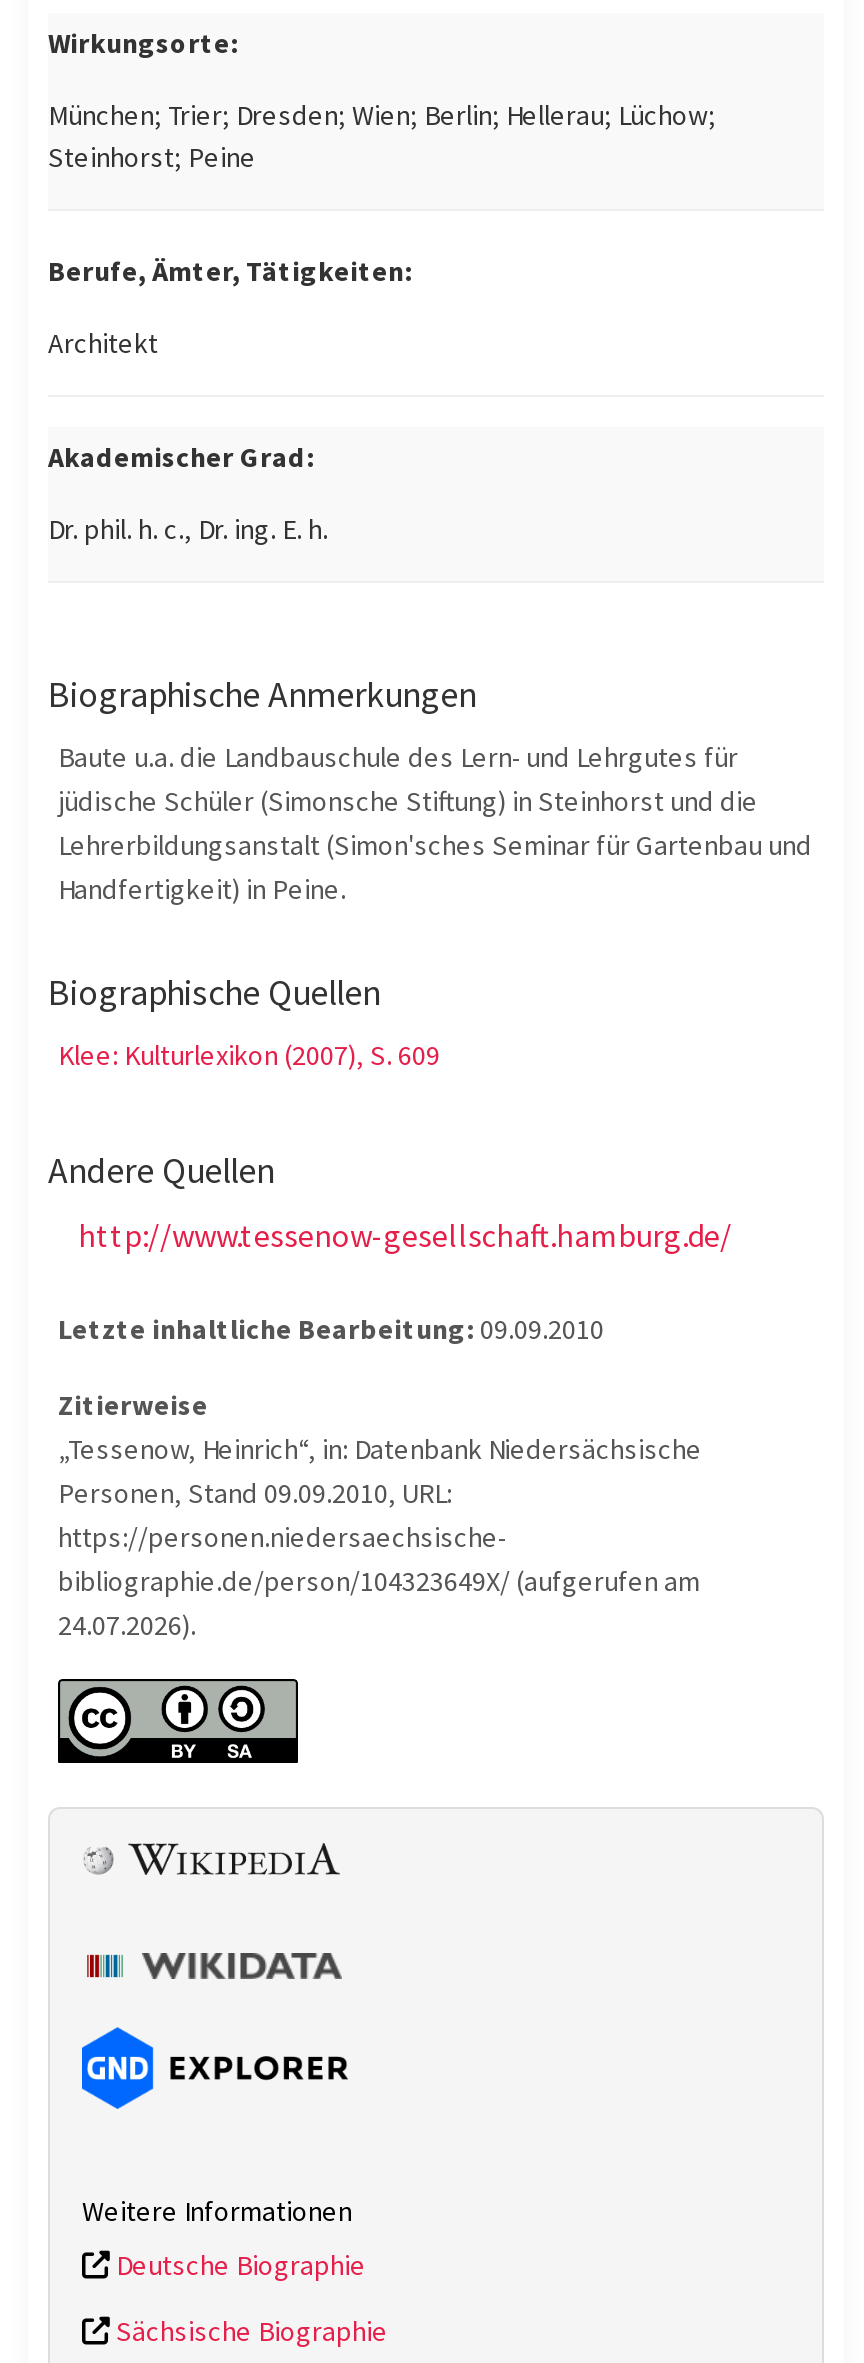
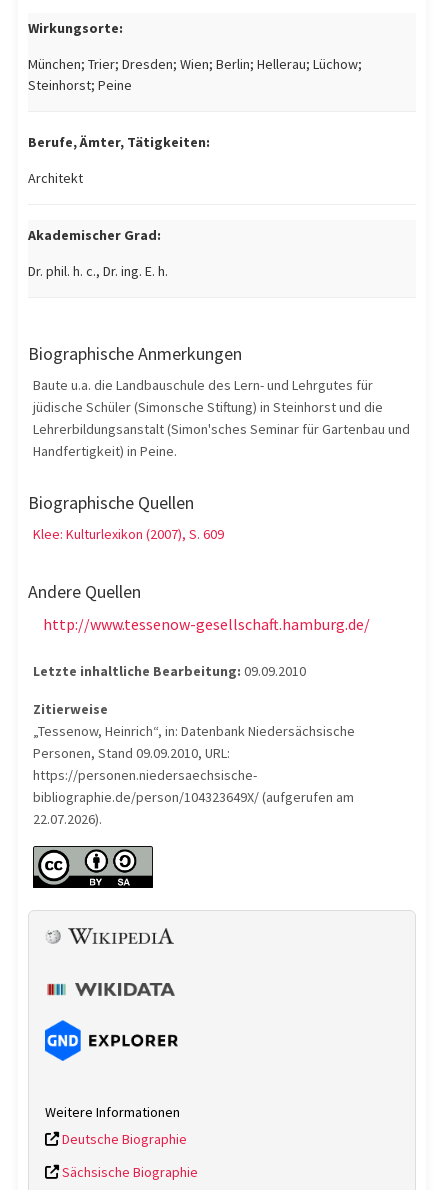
[58,1607,196,1643] 24.07.2026). -> [33,810,102,828] 22.07.2026).

